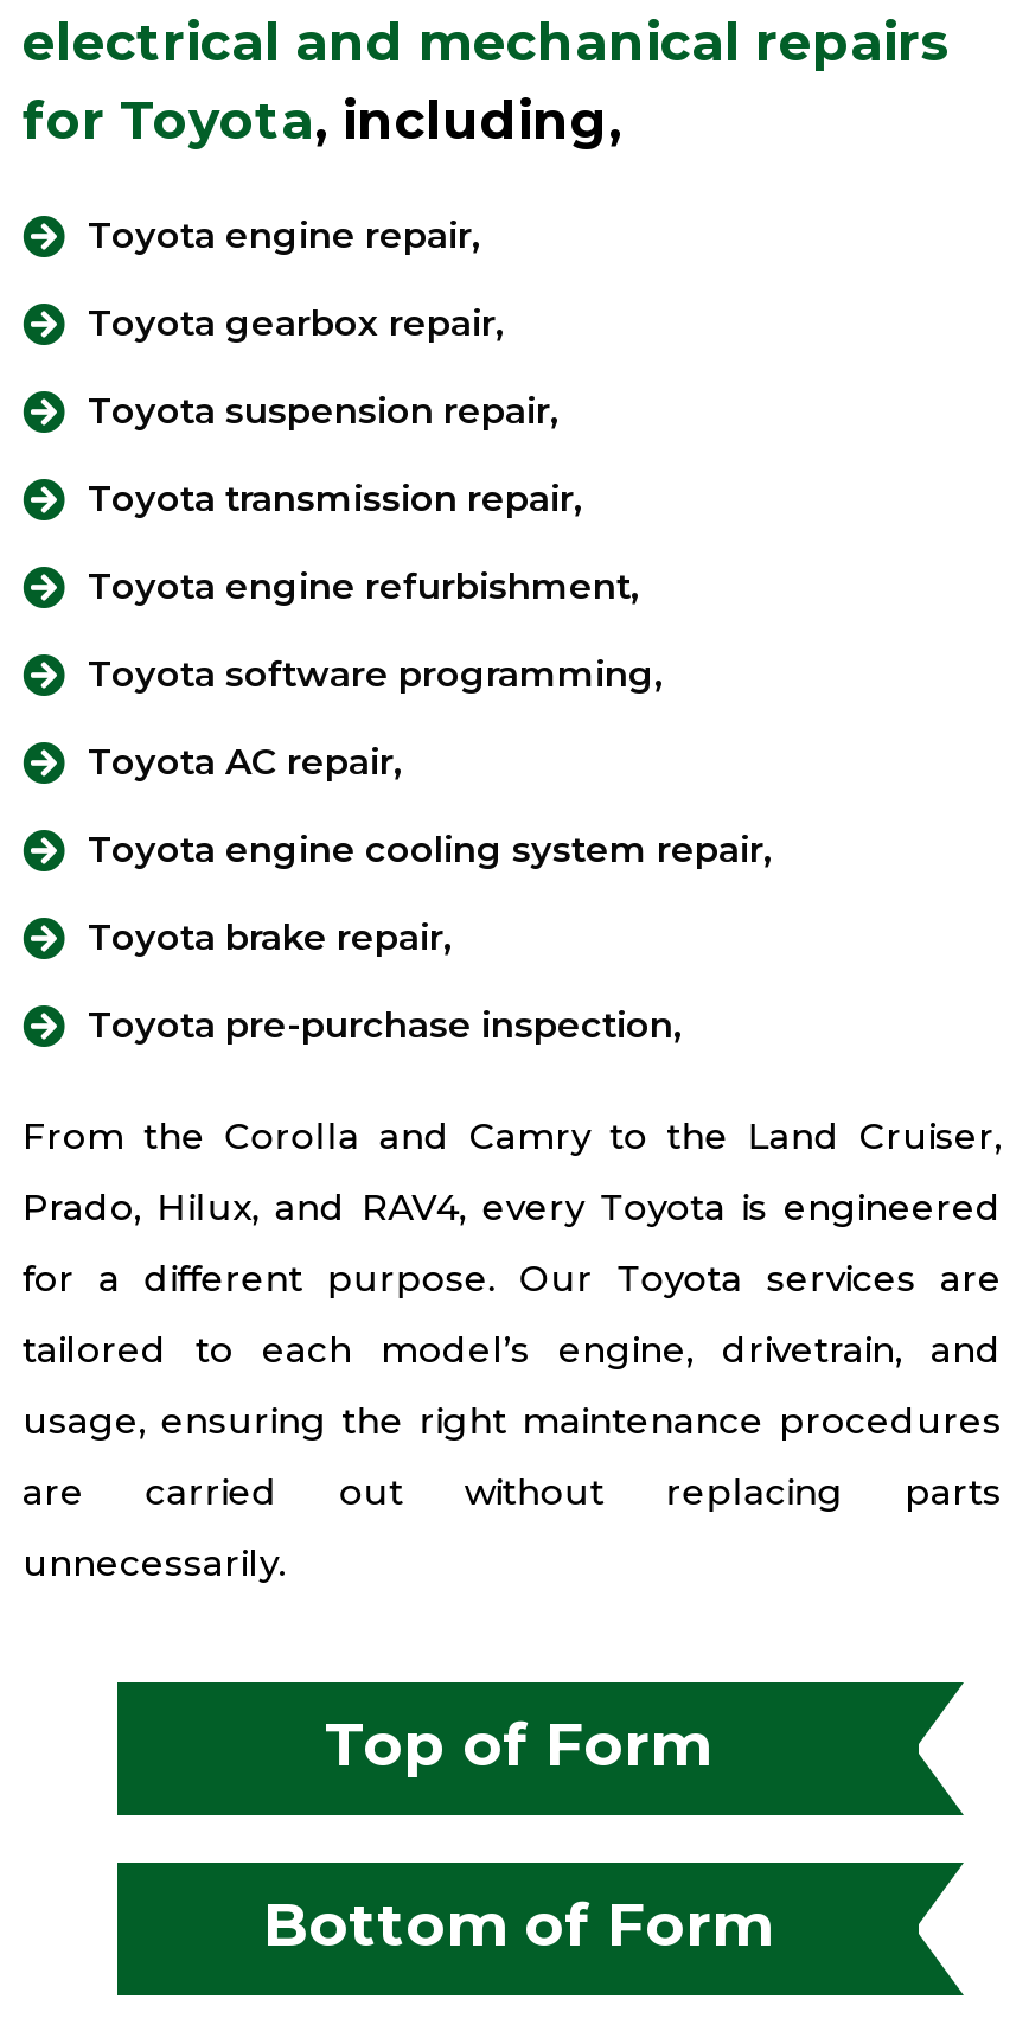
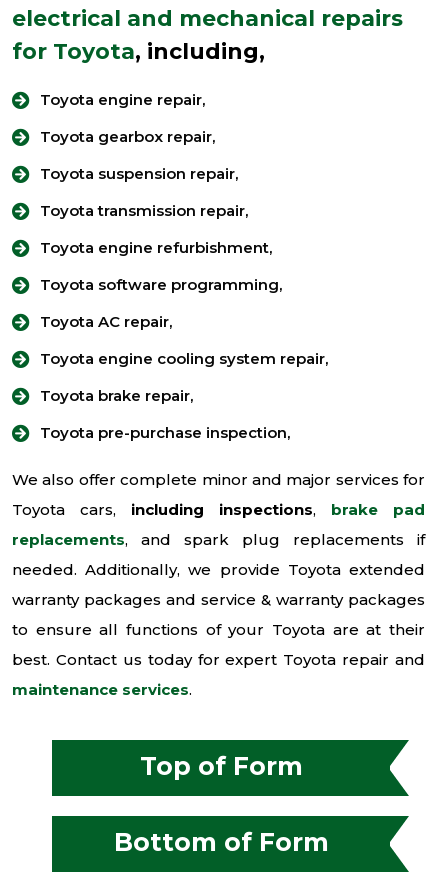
[23,1113,1002,1585] From the Corolla and Camry to the Land Cruiser, | Prado, Hilux, and RAV4, every Toyota is engineered | for a different purpose. Our Toyota services are | tailored to each model’s engine, drivetrain, and | usage, ensuring the right maintenance procedures | are carried out without replacing parts | unnecessarily. -> [12,470,425,699] We also offer complete minor and major services for | Toyota cars, including inspections, brake pad | replacements, and spark plug replacements if | needed. Additionally, we provide Toyota extended | warranty packages and service & warranty packages | to ensure all functions of your Toyota are at their | best. Contact us today for expert Toyota repair and | maintenance services.

